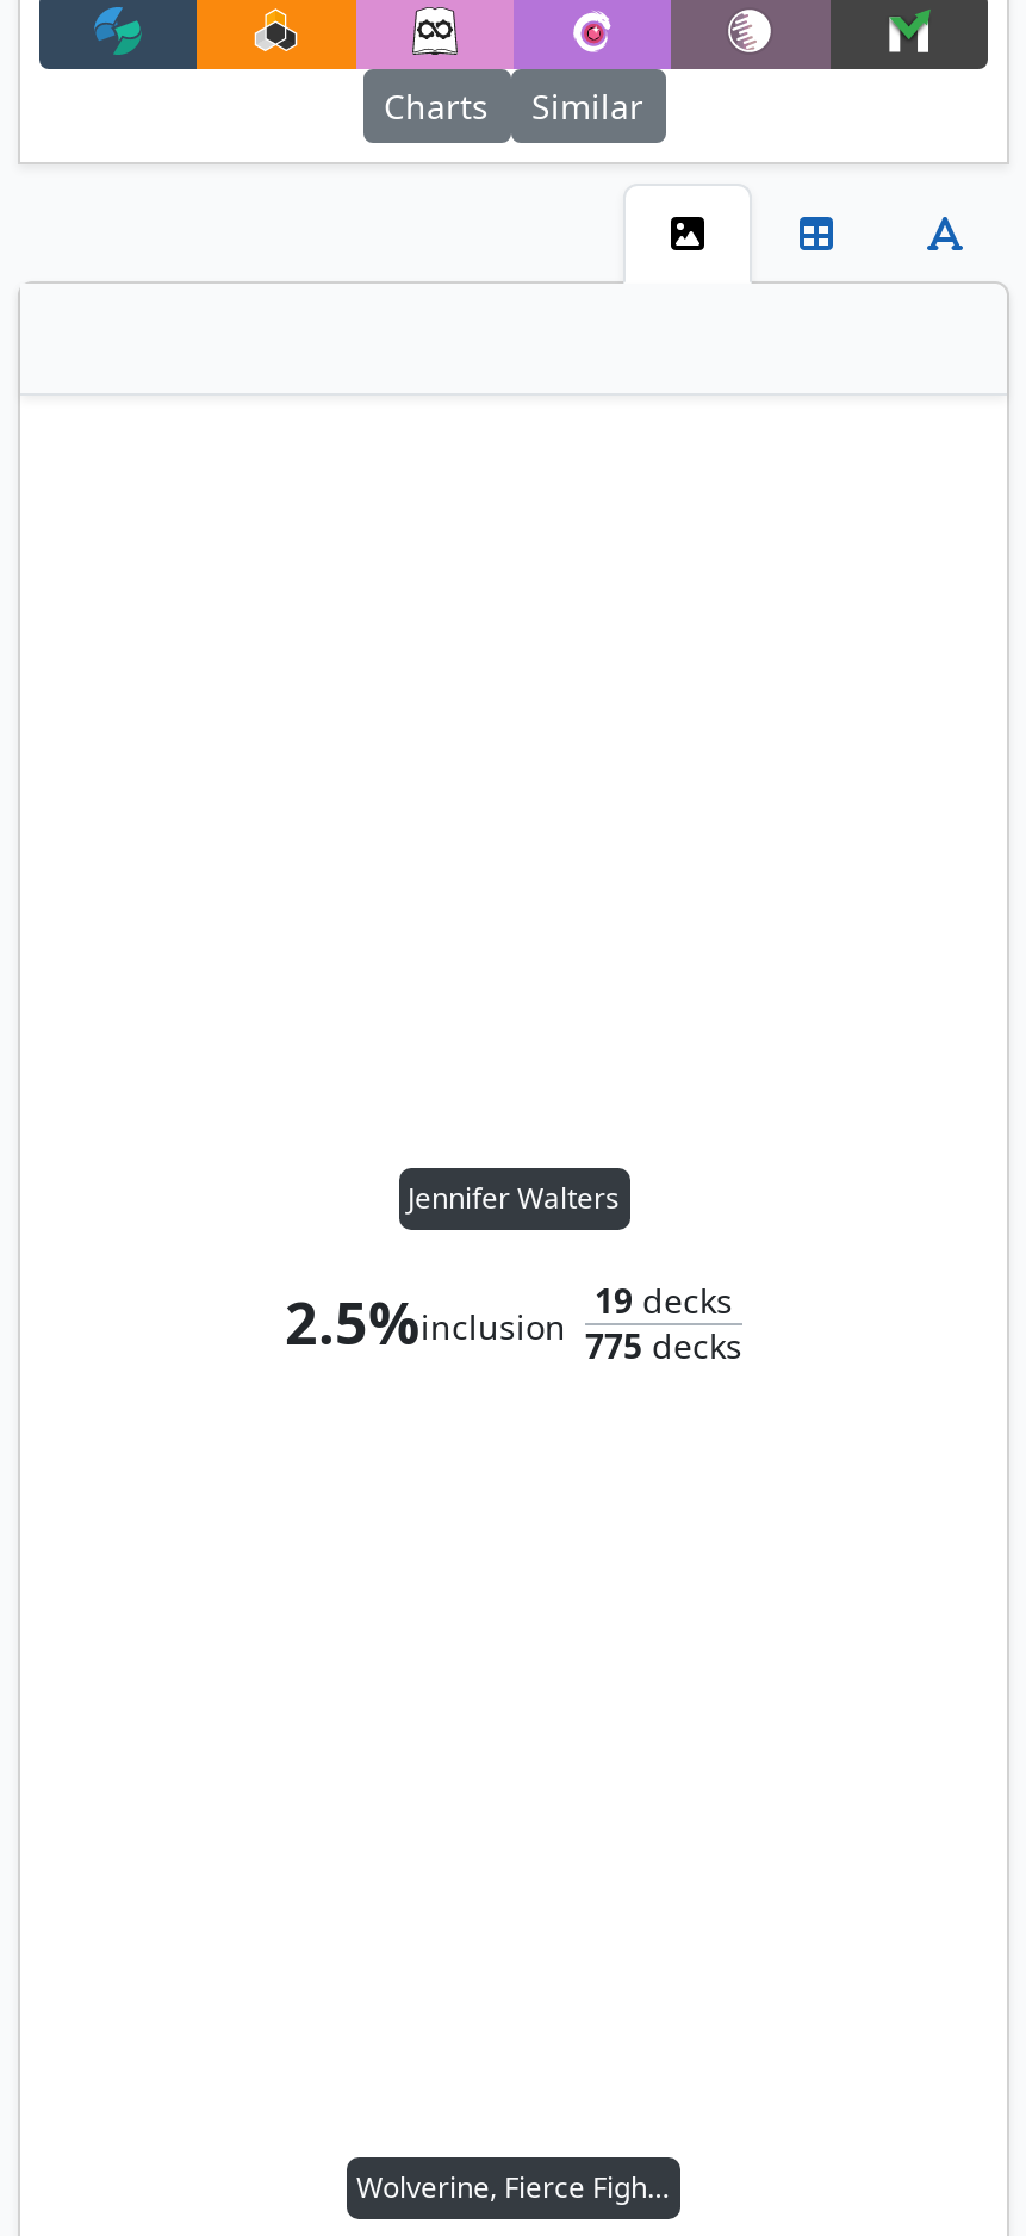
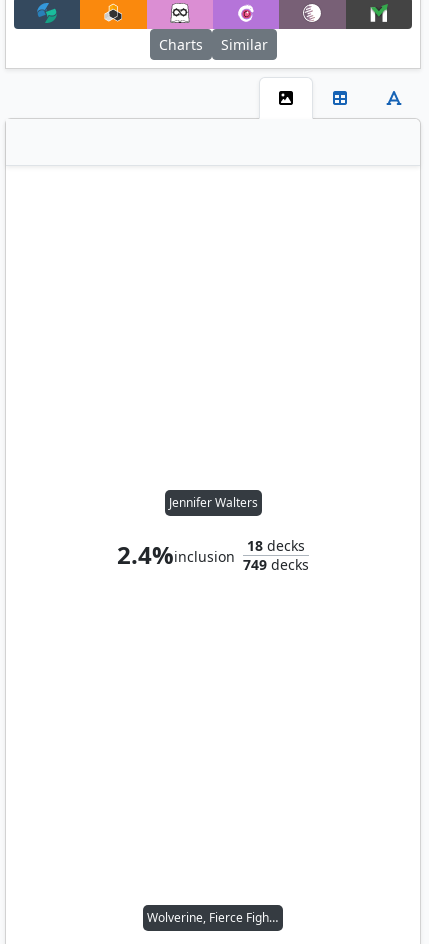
[285,1283,566,1362] 2.5%inclusion -> [117,538,235,571] 2.4%inclusion
[595,1279,733,1324] 19 decks -> [247,536,305,555] 18 decks
[585,1324,742,1369] 775 decks -> [243,555,309,574] 749 decks

